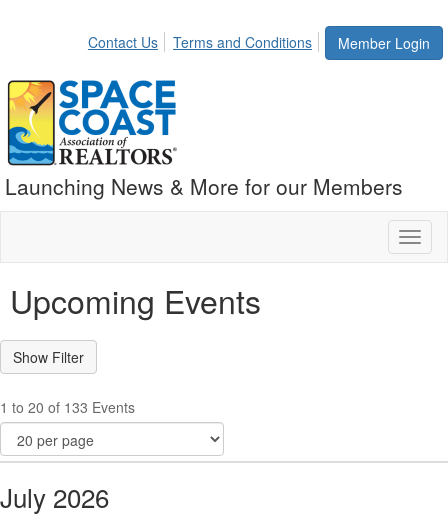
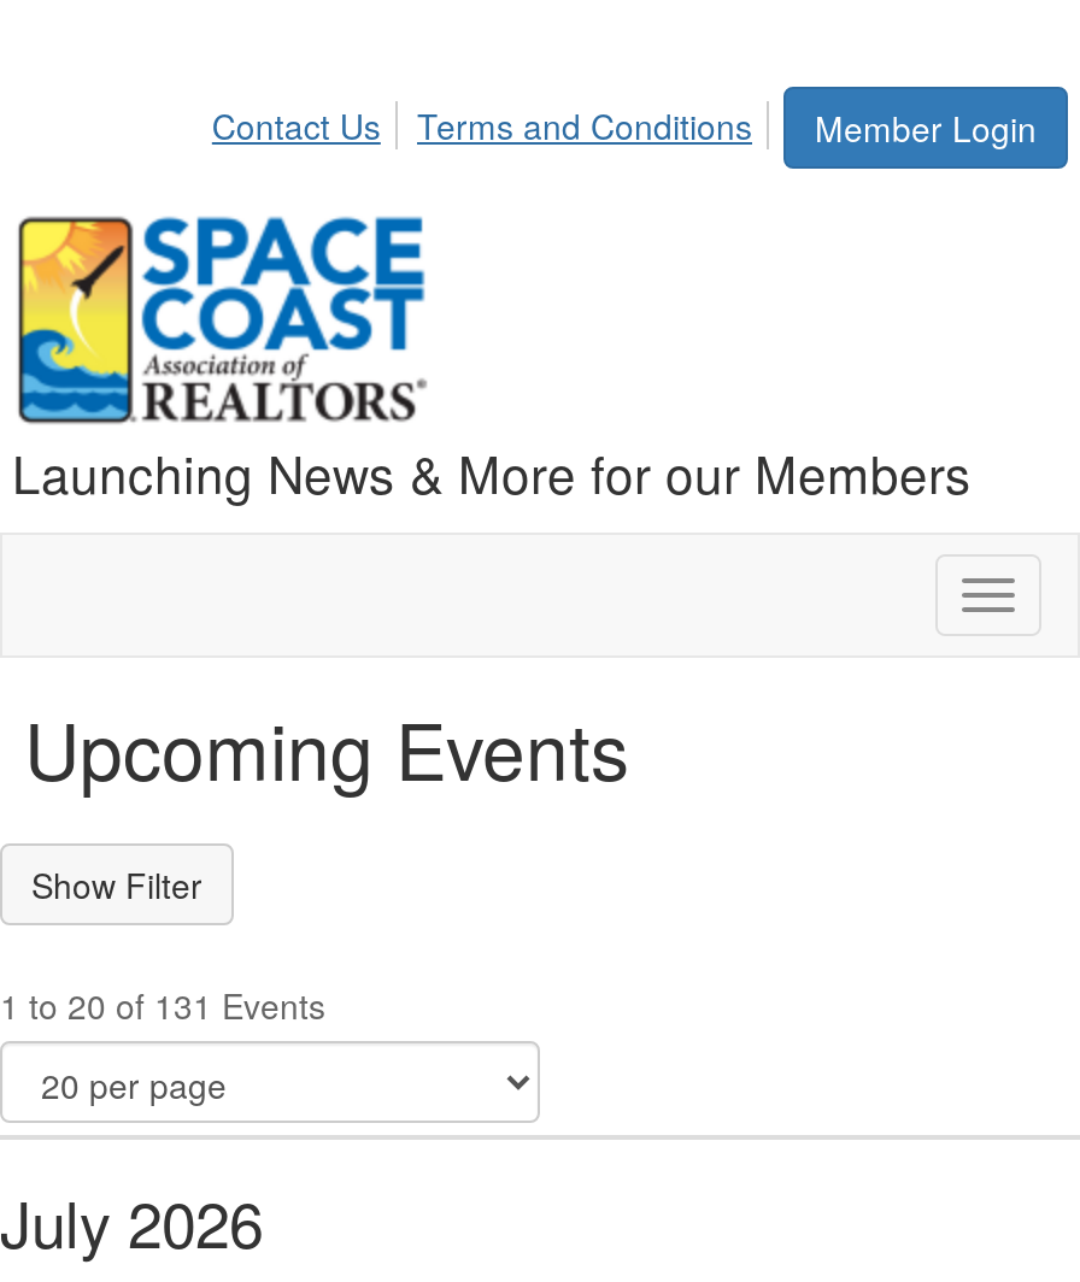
[0,397,135,417] 1 to 20 of 133 Events -> [0,981,325,1029] 1 to 20 of 131 Events

